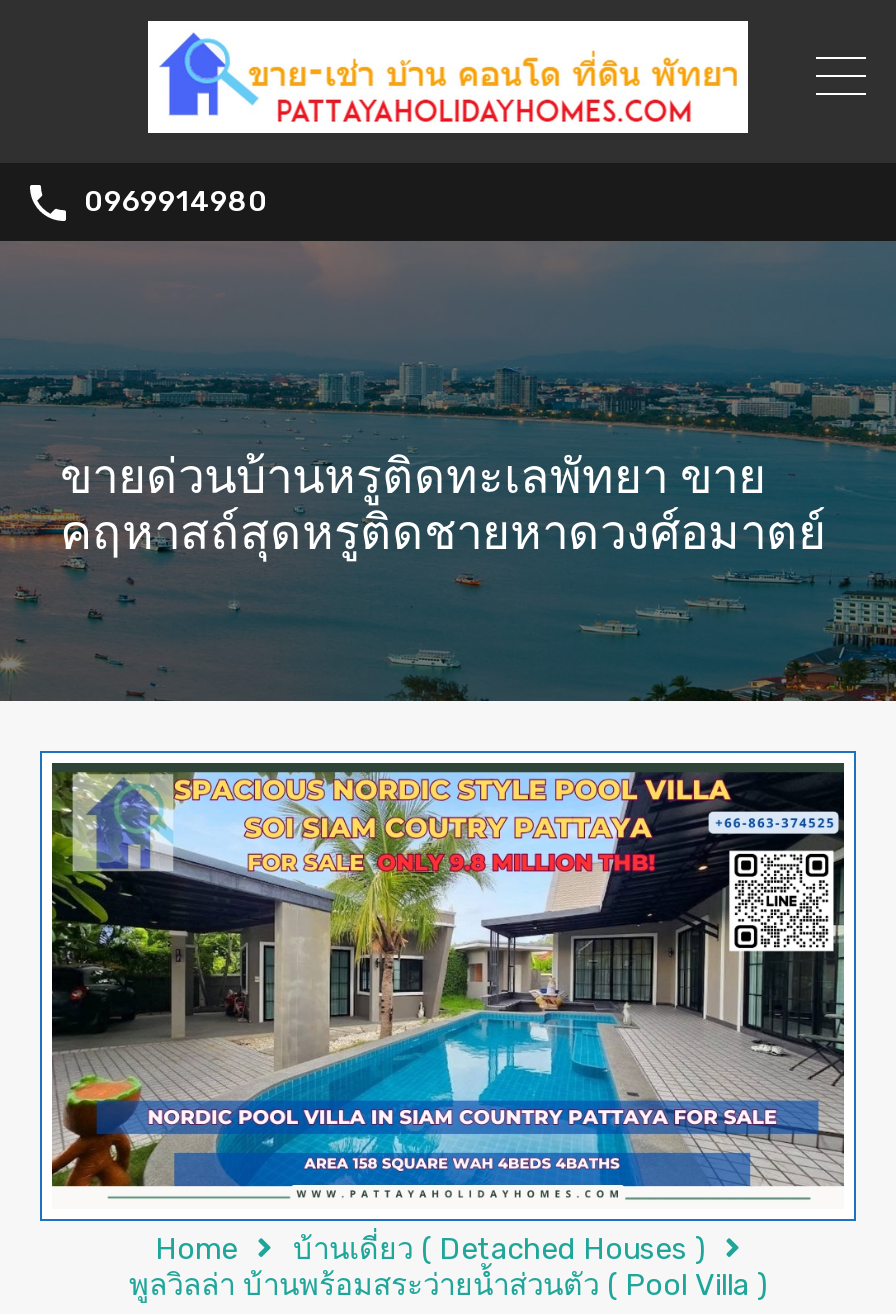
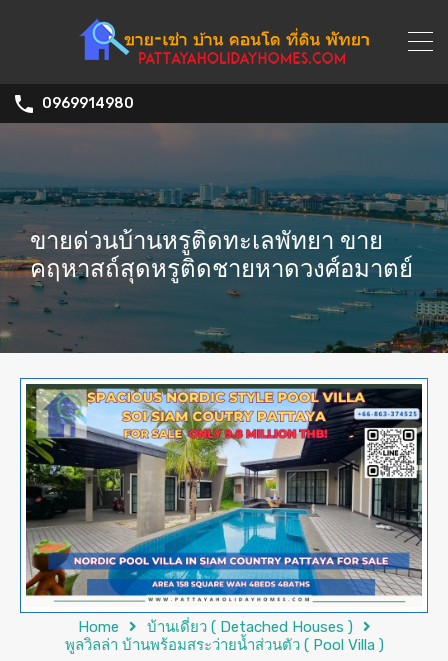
[146,19,750,135] [image] -> [74,13,374,69] [image]

